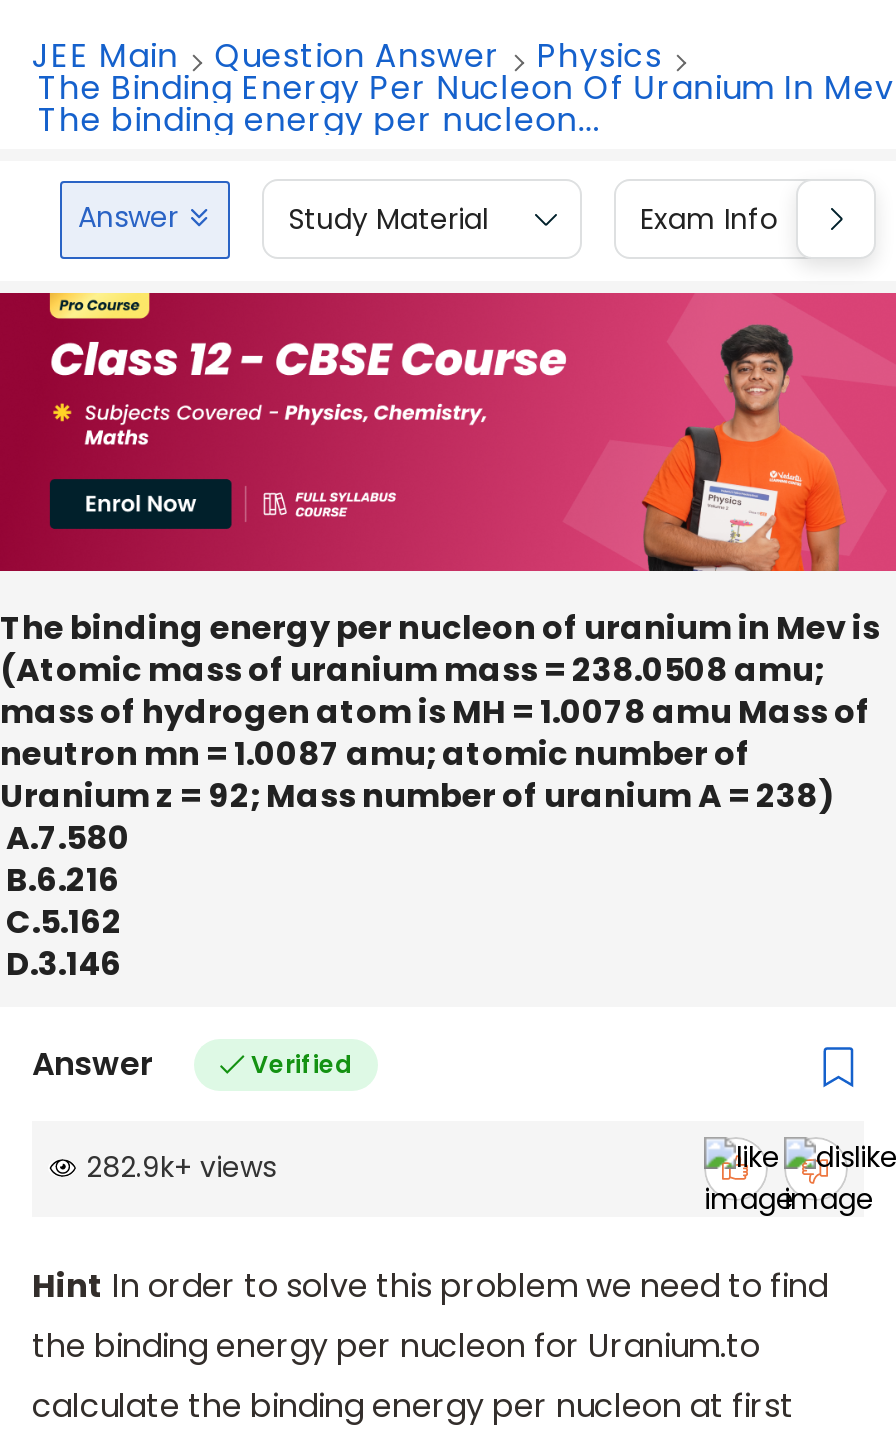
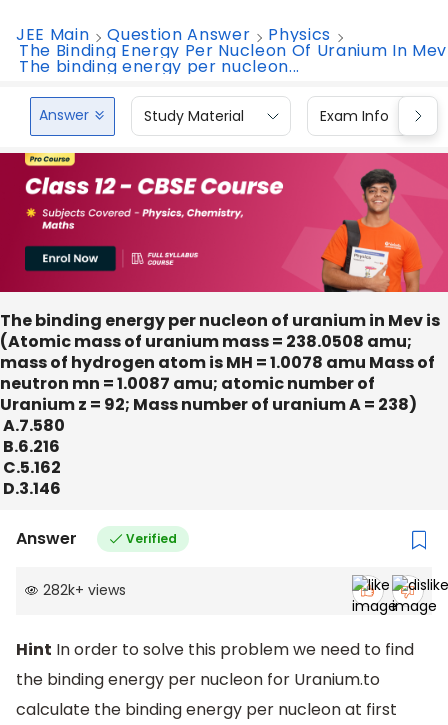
[86,1148,276,1188] 282.9k+ views -> [43,580,126,600] 282k+ views

